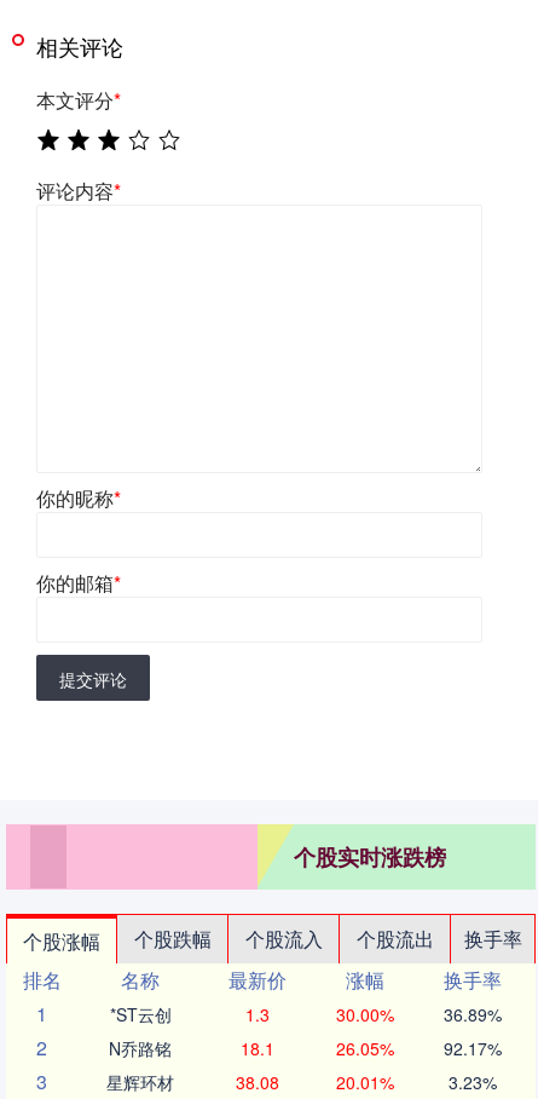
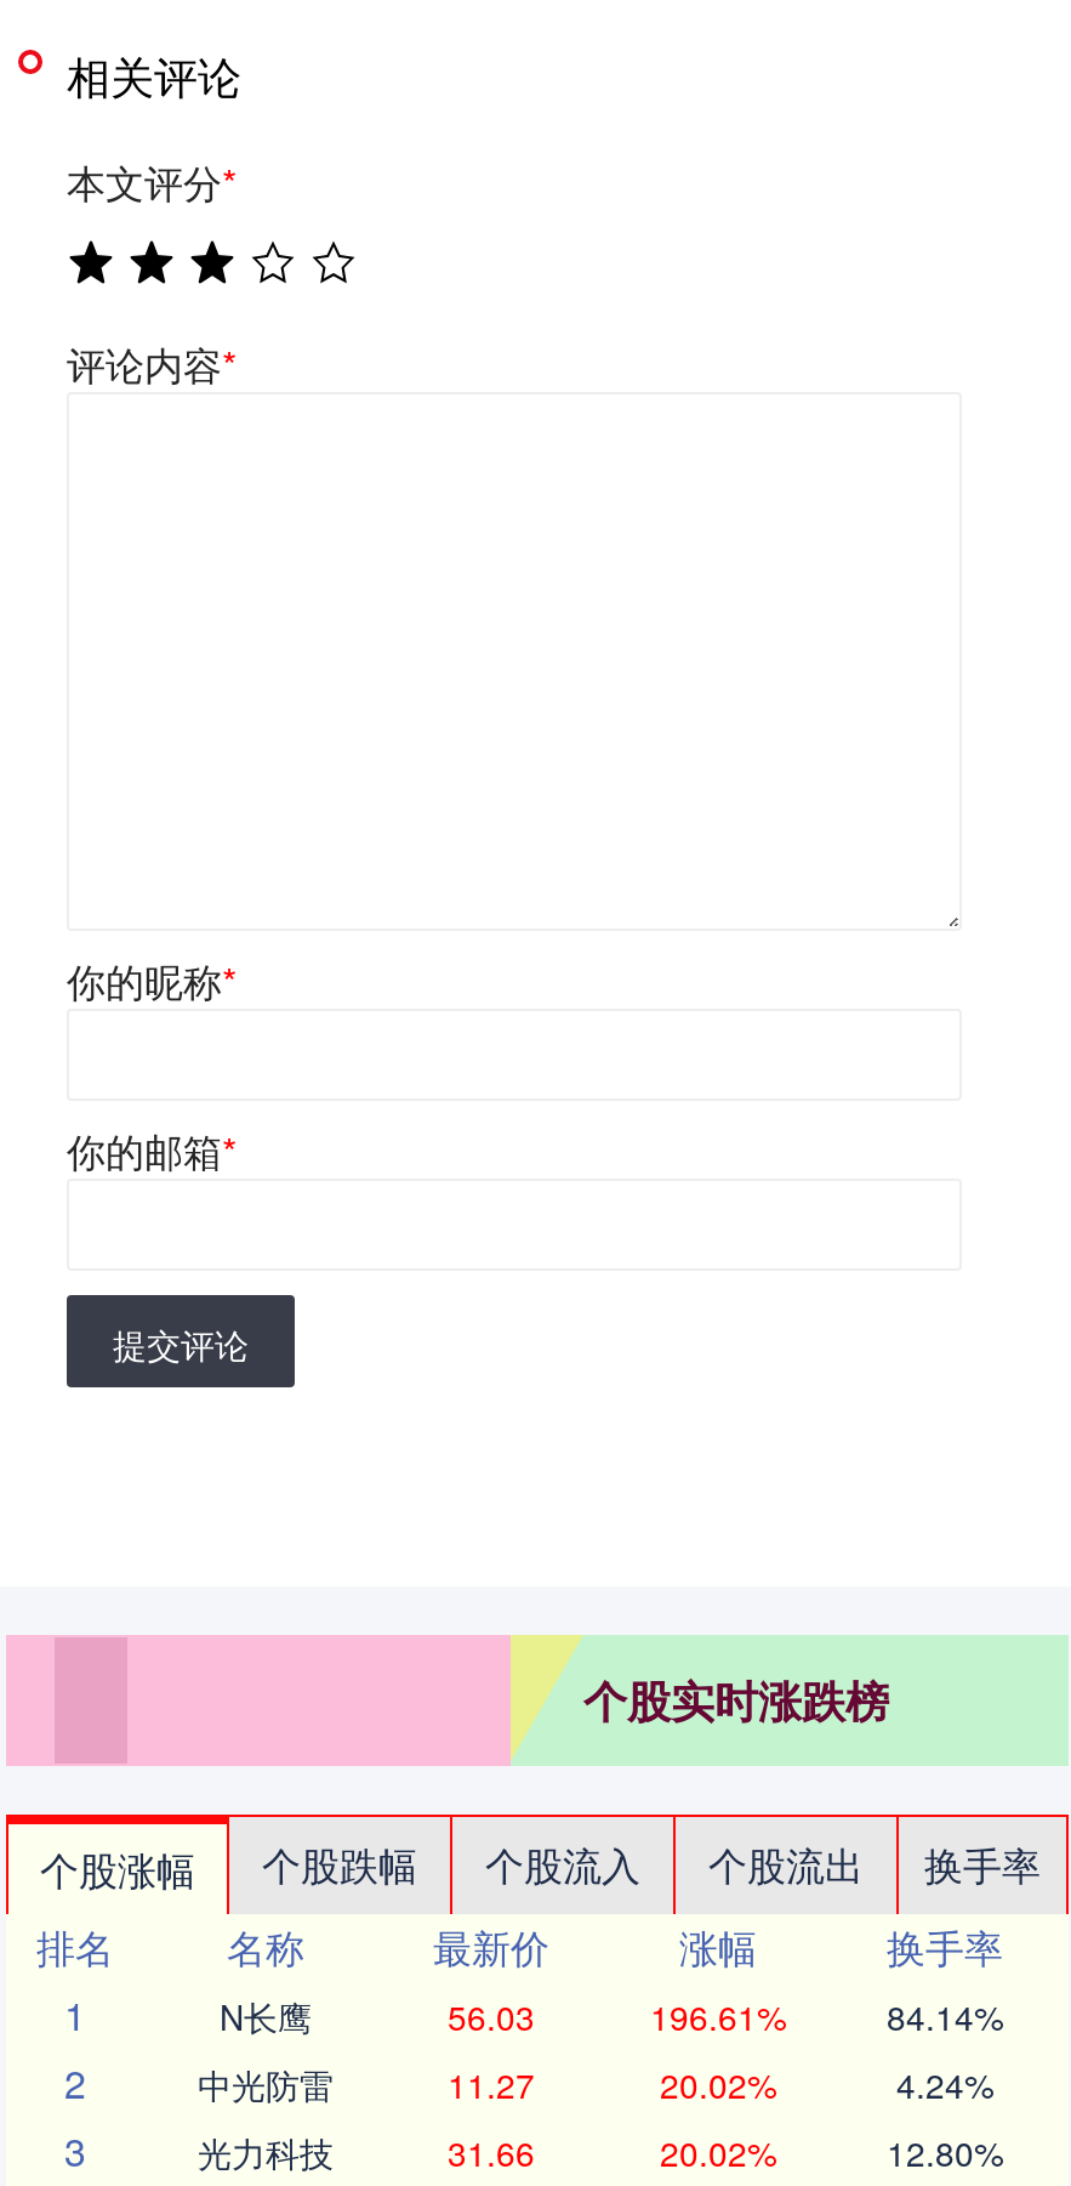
[109,1002,501,1026] *ST云创 | 1.3 | 30.00% | 36.89% -> [220,1991,1003,2040] N长鹰 | 56.03 | 196.61% | 84.14%
[109,1036,501,1060] N乔路铭 | 18.1 | 26.05% | 92.17% -> [198,2059,993,2108] 中光防雷 | 11.27 | 20.02% | 4.24%
[106,1070,496,1094] 星辉环材 | 38.08 | 20.01% | 3.23% -> [198,2127,1003,2176] 光力科技 | 31.66 | 20.02% | 12.80%

